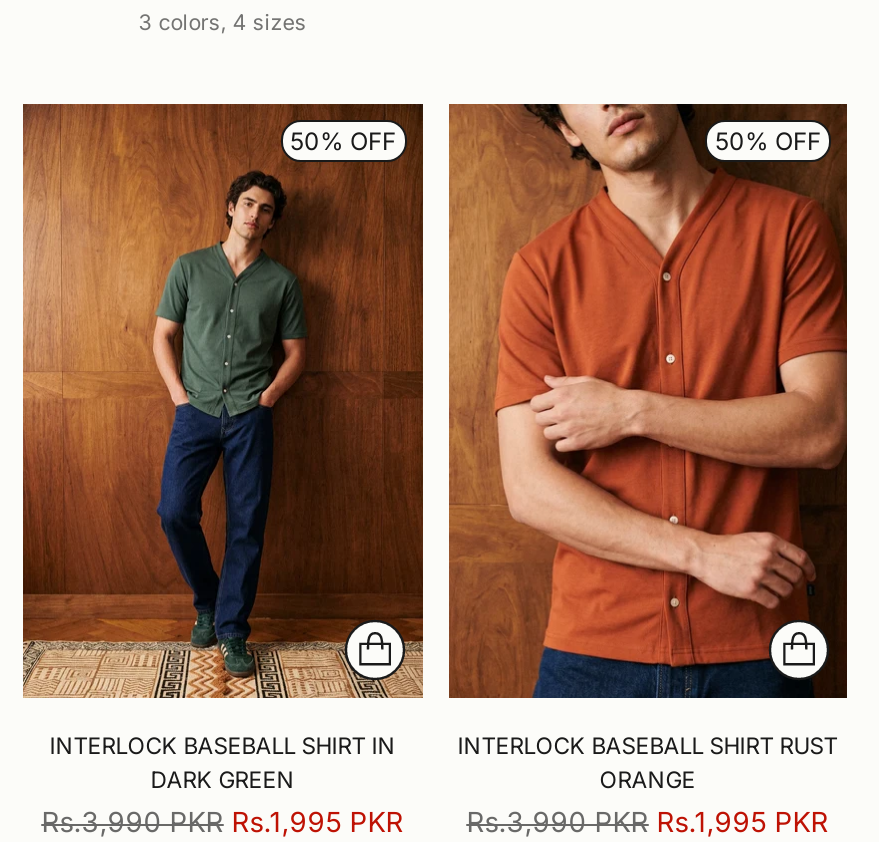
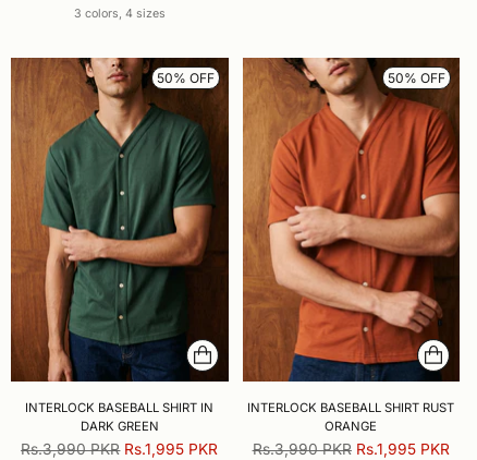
[21,102,425,700] [image] -> [11,57,230,383] [image]

